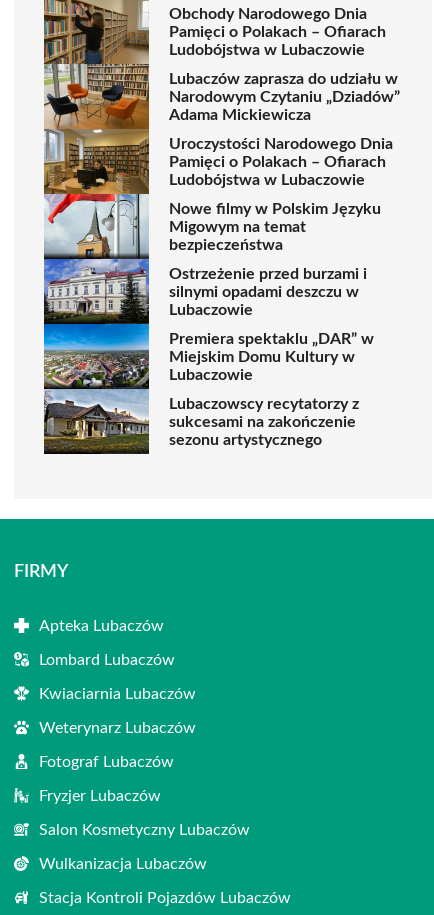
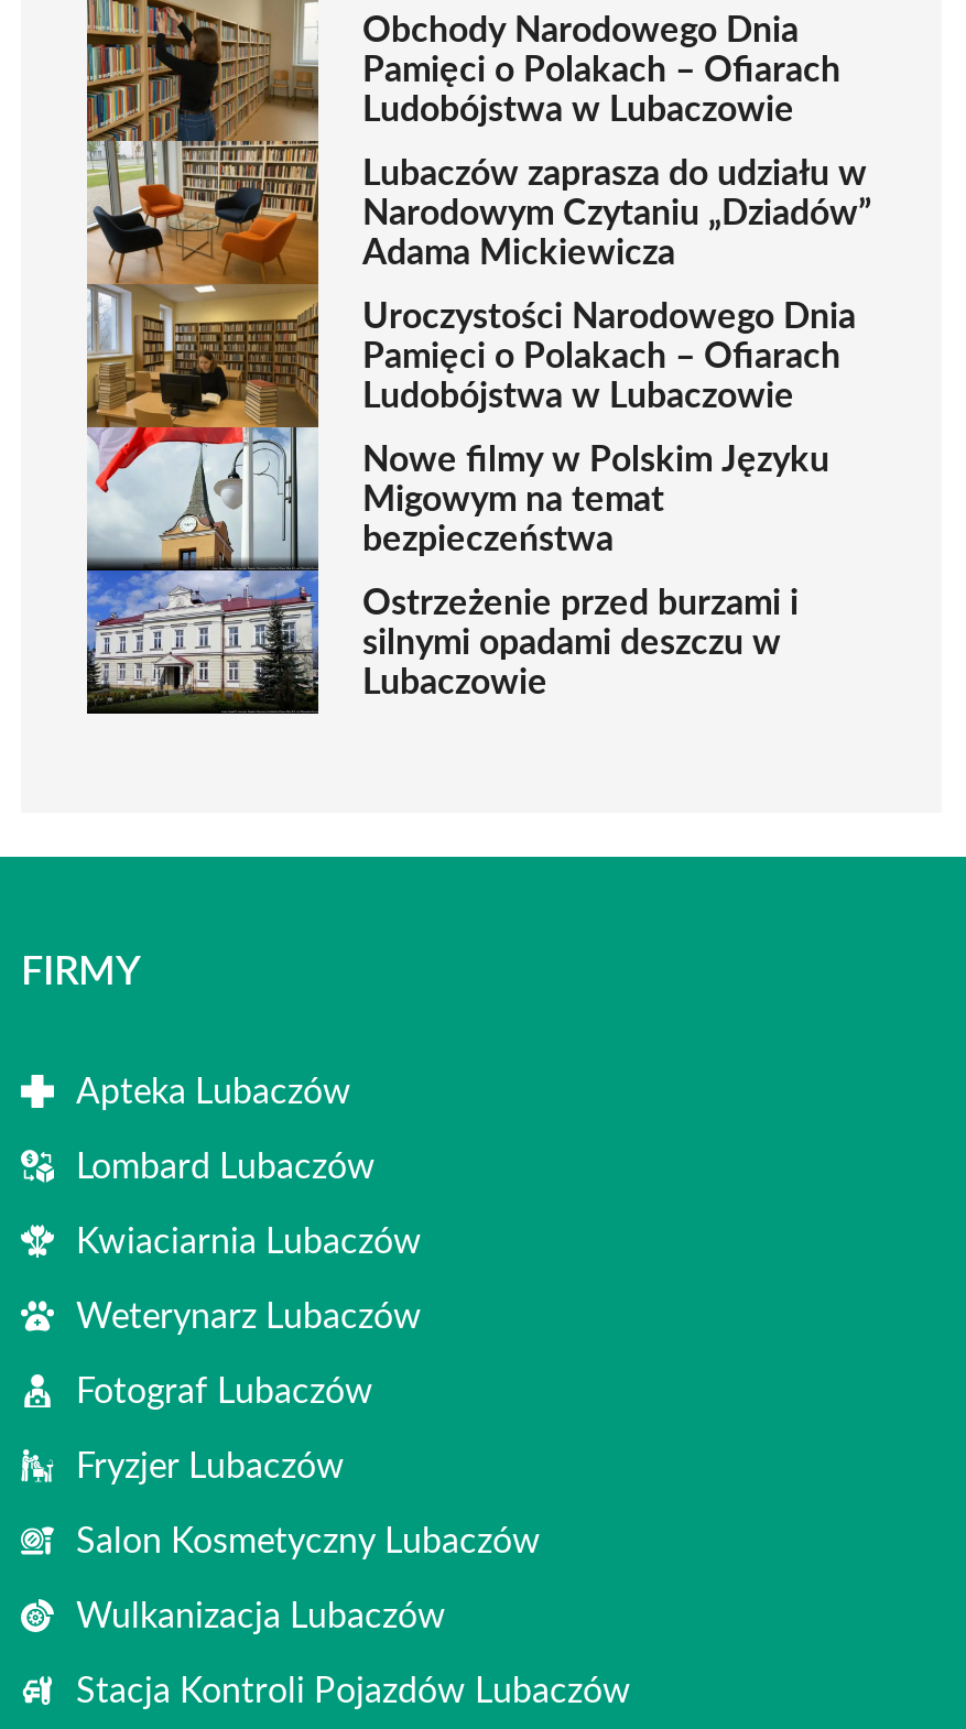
[43,323,374,451] [image] | Premiera spektaklu „DAR” w | Miejskim Domu Kultury w | Lubaczowie | Lubaczowscy recytatorzy z | sukcesami na zakończenie | sezonu artystycznego -> none

